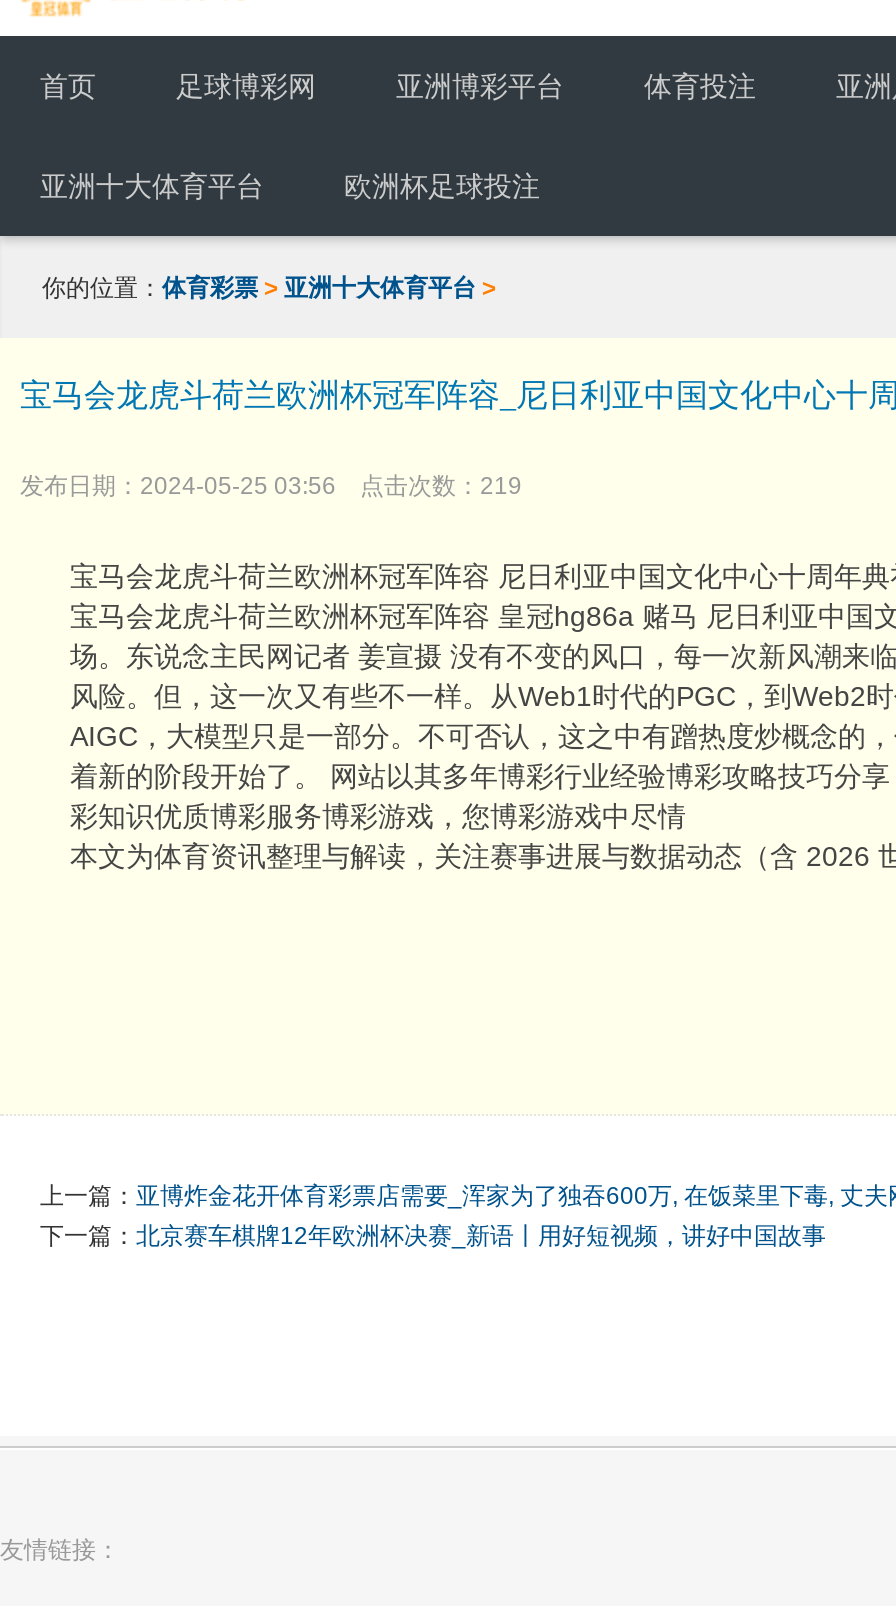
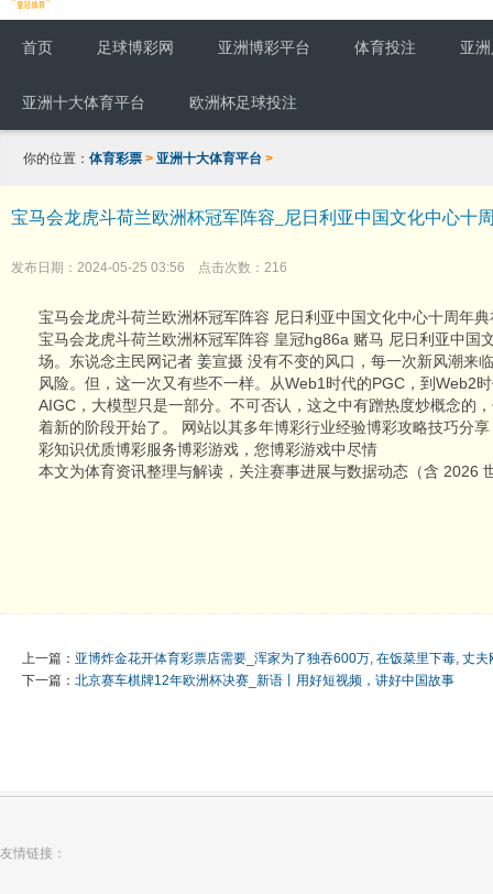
[20,472,522,500] 发布日期：2024-05-25 03:56 点击次数：219 -> [11,260,287,275] 发布日期：2024-05-25 03:56 点击次数：216

